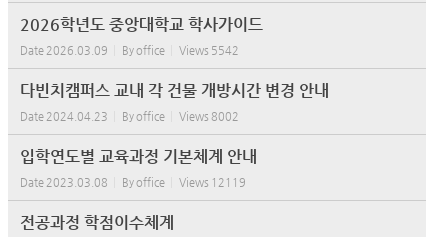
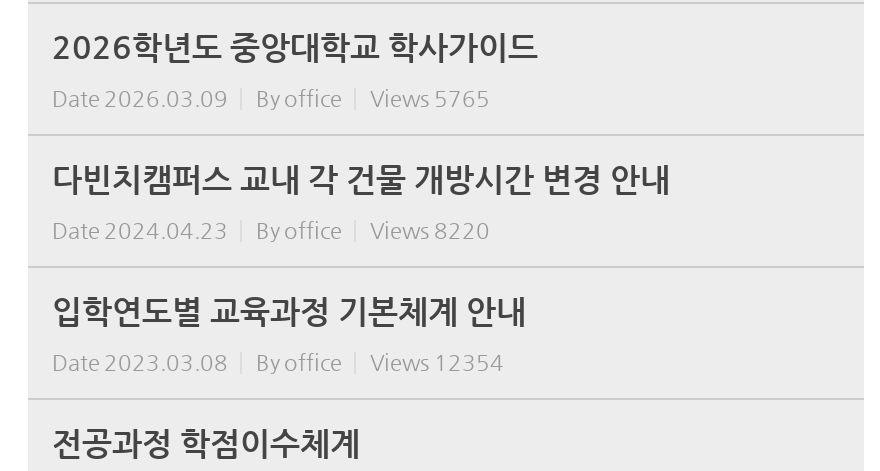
[20,44,239,57] Date 2026.03.09 By office Views 5542 -> [52,86,490,112] Date 2026.03.09 By office Views 5765
[20,110,239,123] Date 2024.04.23 By office Views 8002 -> [52,218,490,244] Date 2024.04.23 By office Views 8220
[20,176,246,189] Date 2023.03.08 By office Views 12119 -> [52,350,504,376] Date 2023.03.08 By office Views 12354

